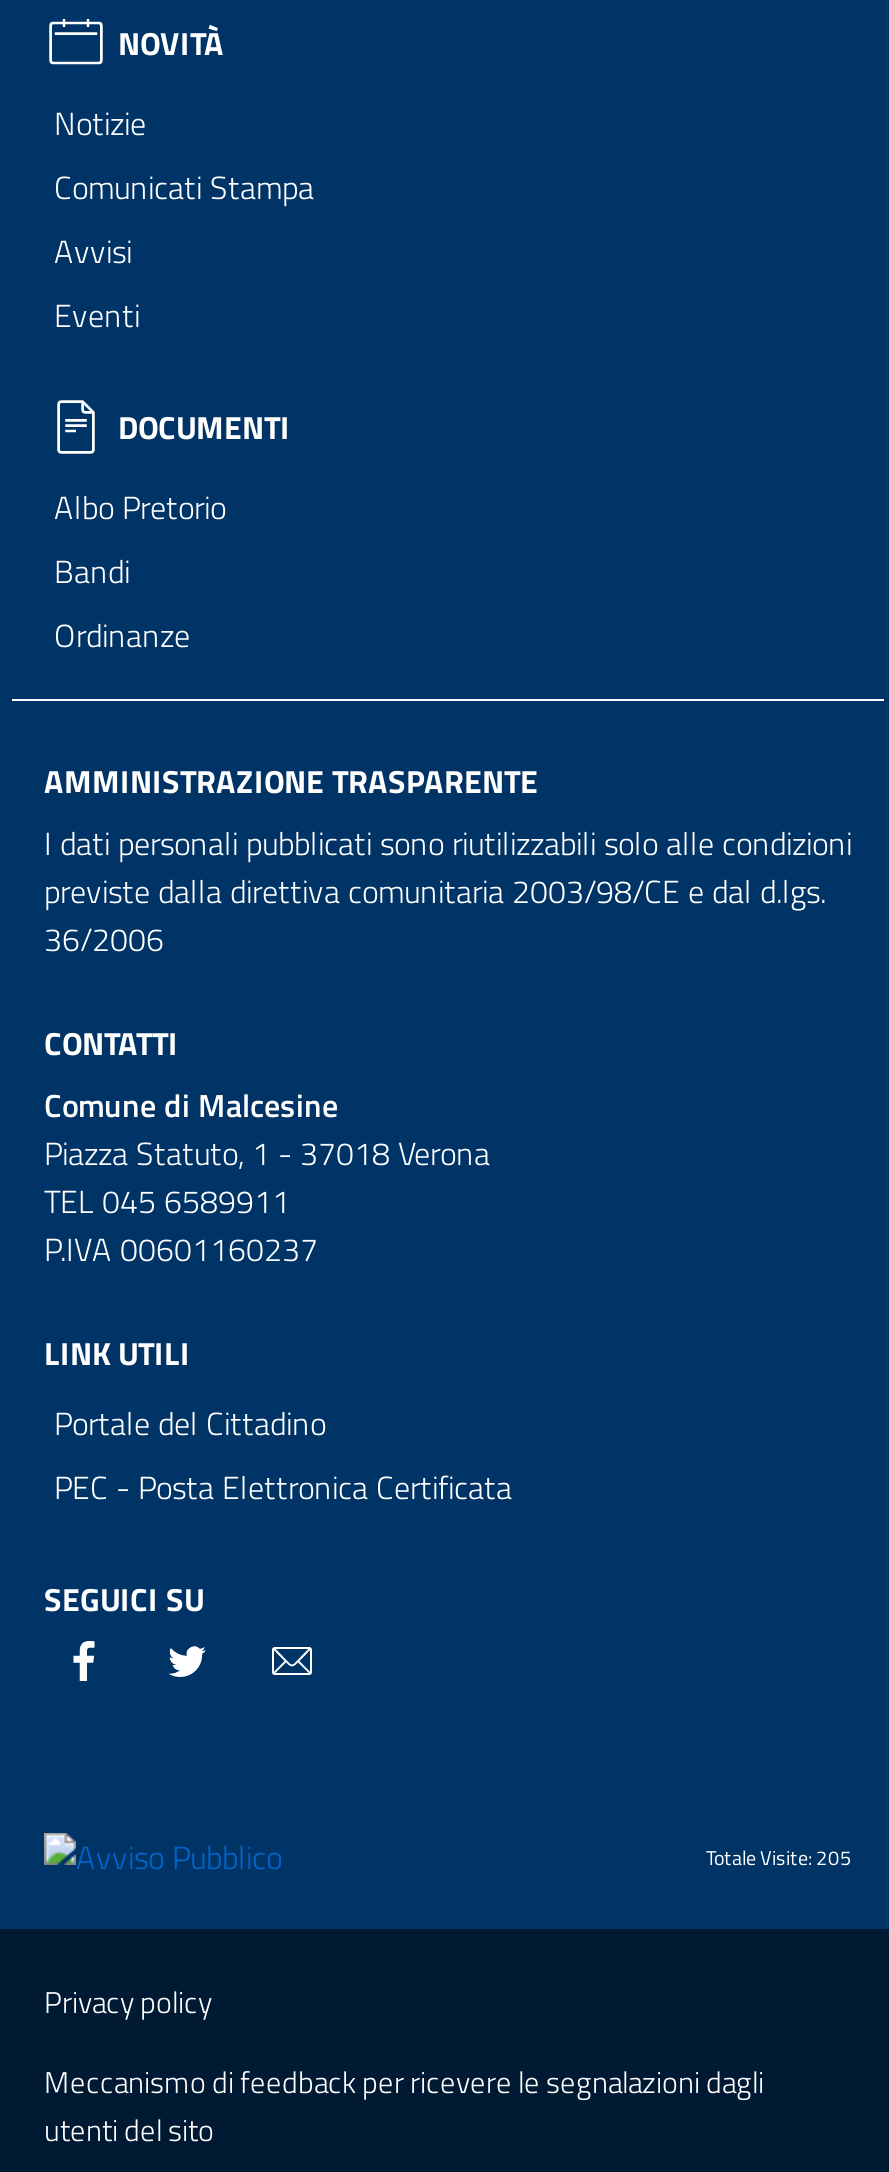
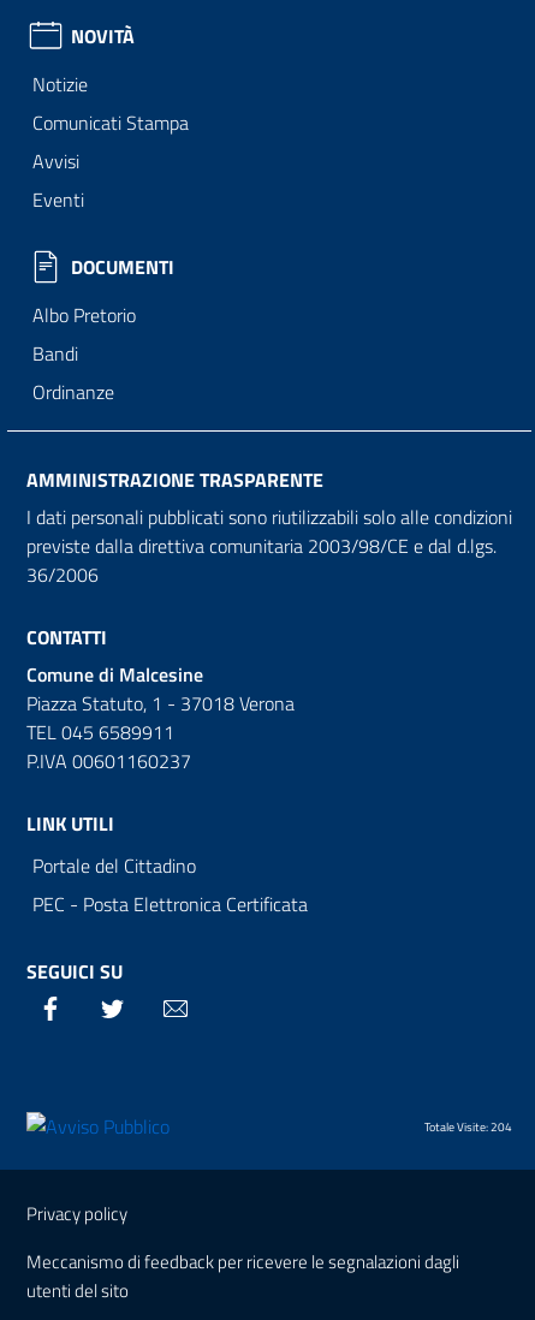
[706,1843,852,1873] Totale Visite: 205 -> [424,1118,512,1136] Totale Visite: 204

